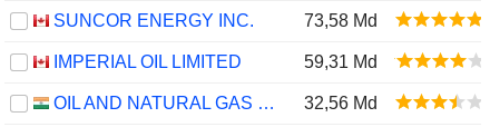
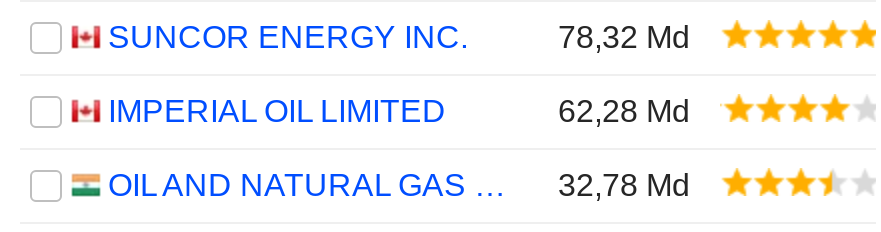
[304,11,378,30] 73,58 Md -> [558,20,690,54] 78,32 Md
[304,52,378,71] 59,31 Md -> [558,94,690,128] 62,28 Md
[304,94,378,113] 32,56 Md -> [558,168,690,202] 32,78 Md

